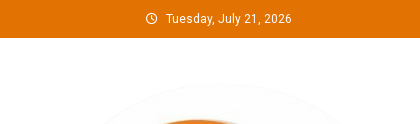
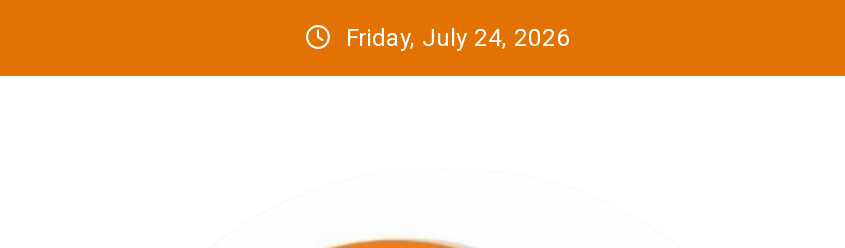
[166,12,292,26] Tuesday, July 21, 2026 -> [346,24,570,52] Friday, July 24, 2026

